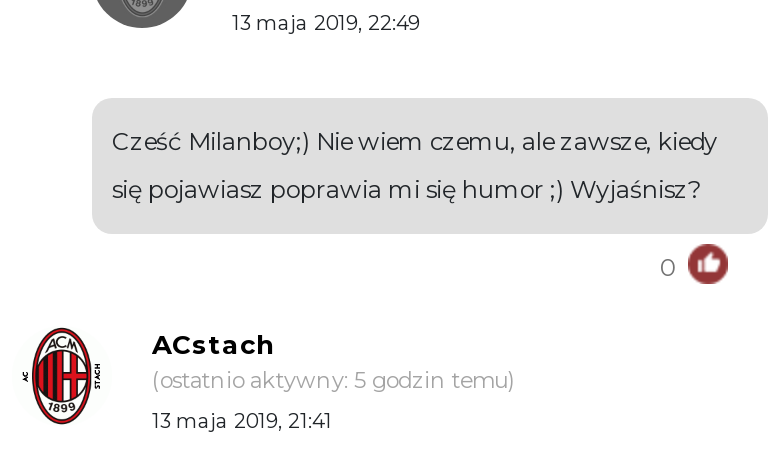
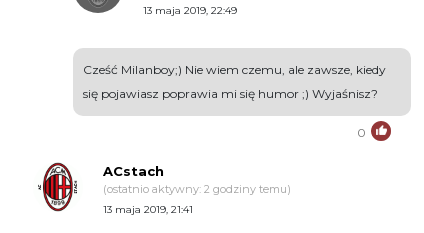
[152,365,516,393] (ostatnio aktywny: 5 godzin temu) -> [103,182,291,196] (ostatnio aktywny: 2 godziny temu)

